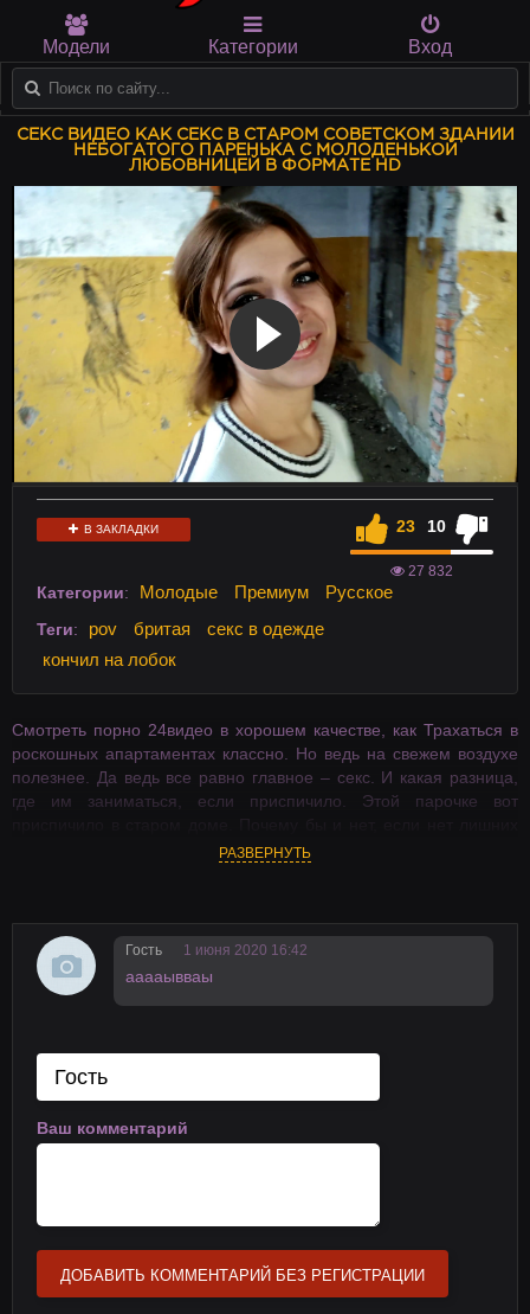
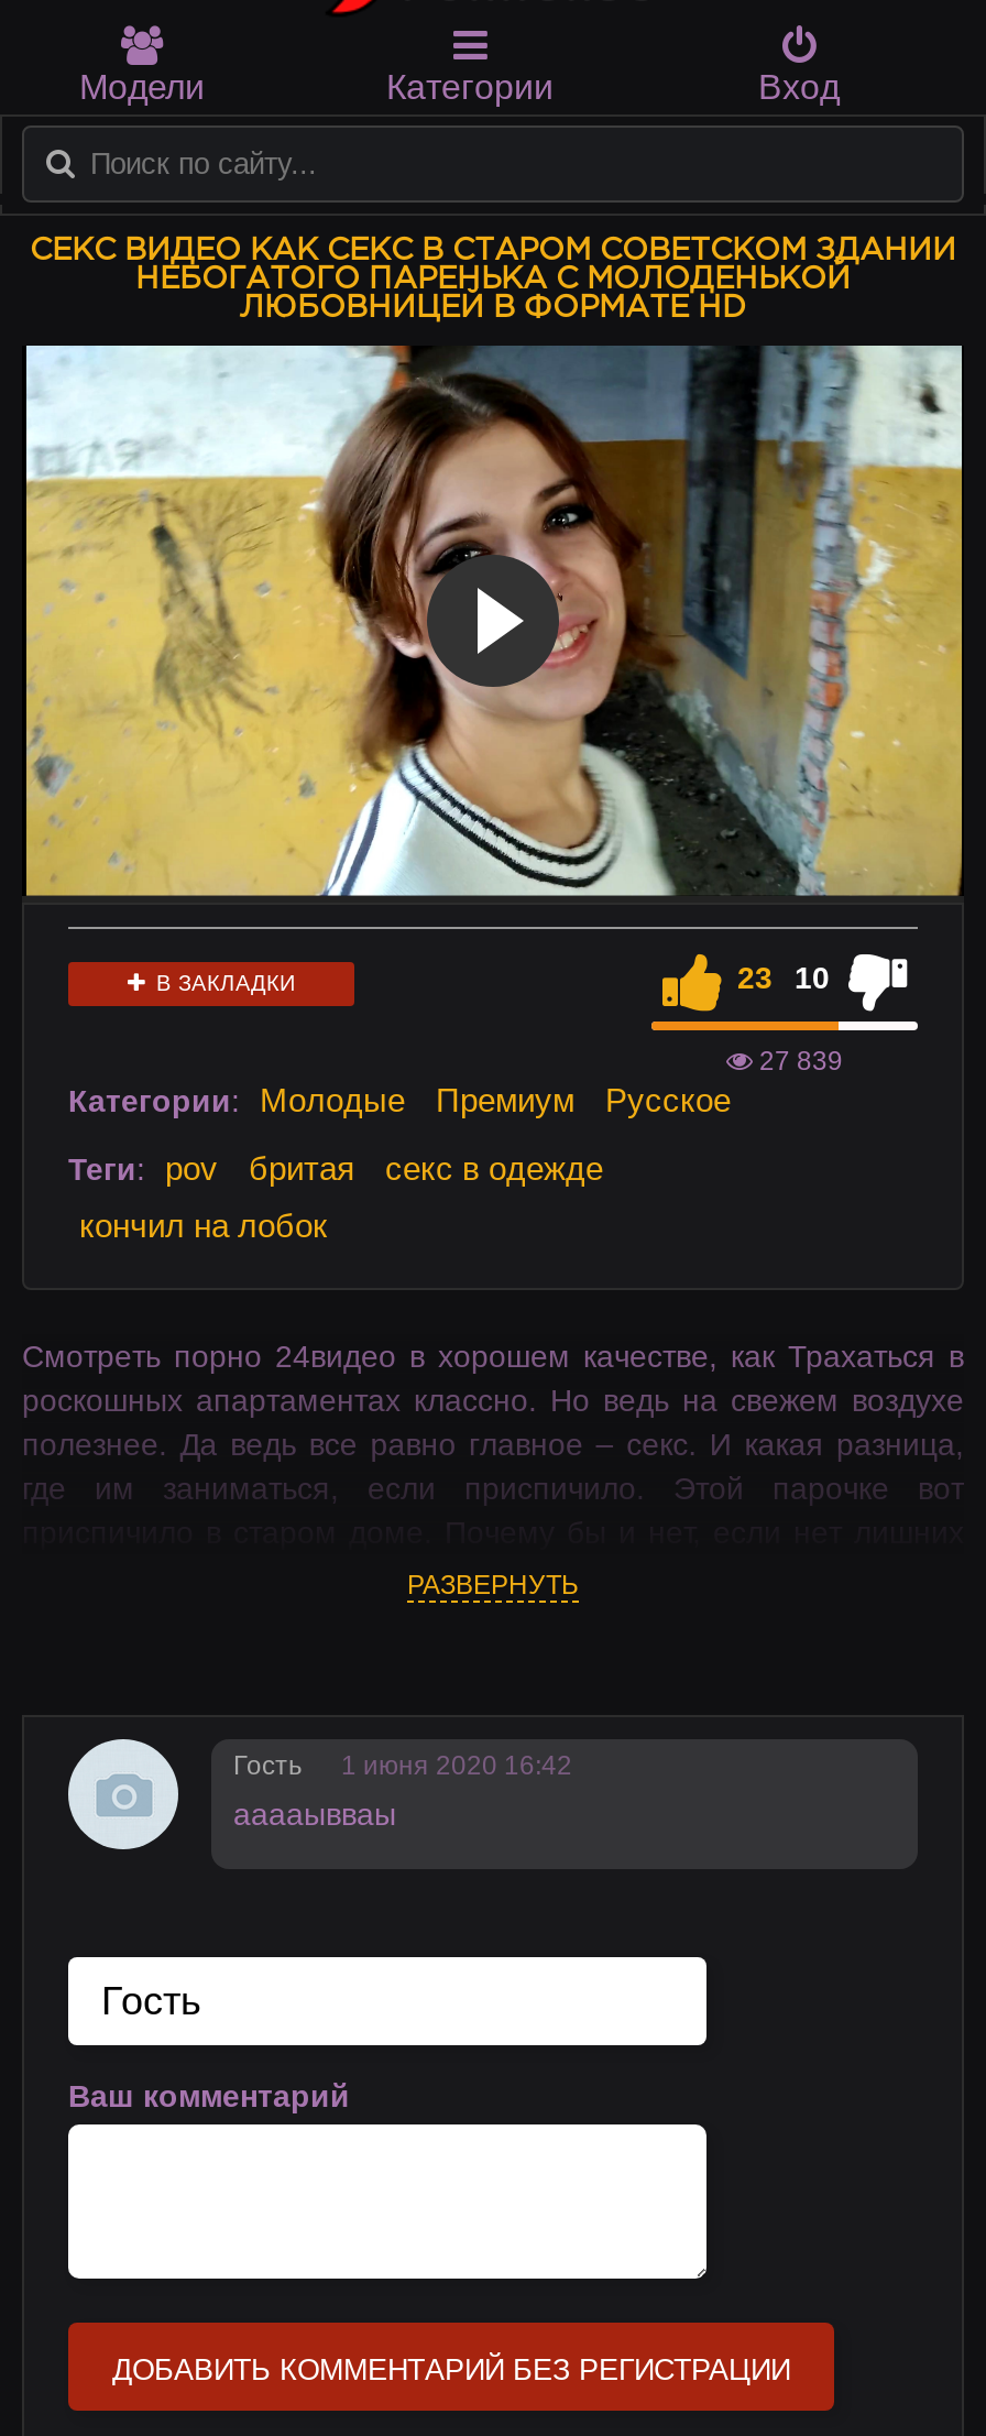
[405,562,453,579] 27 832 -> [753,1045,843,1076] 27 839

